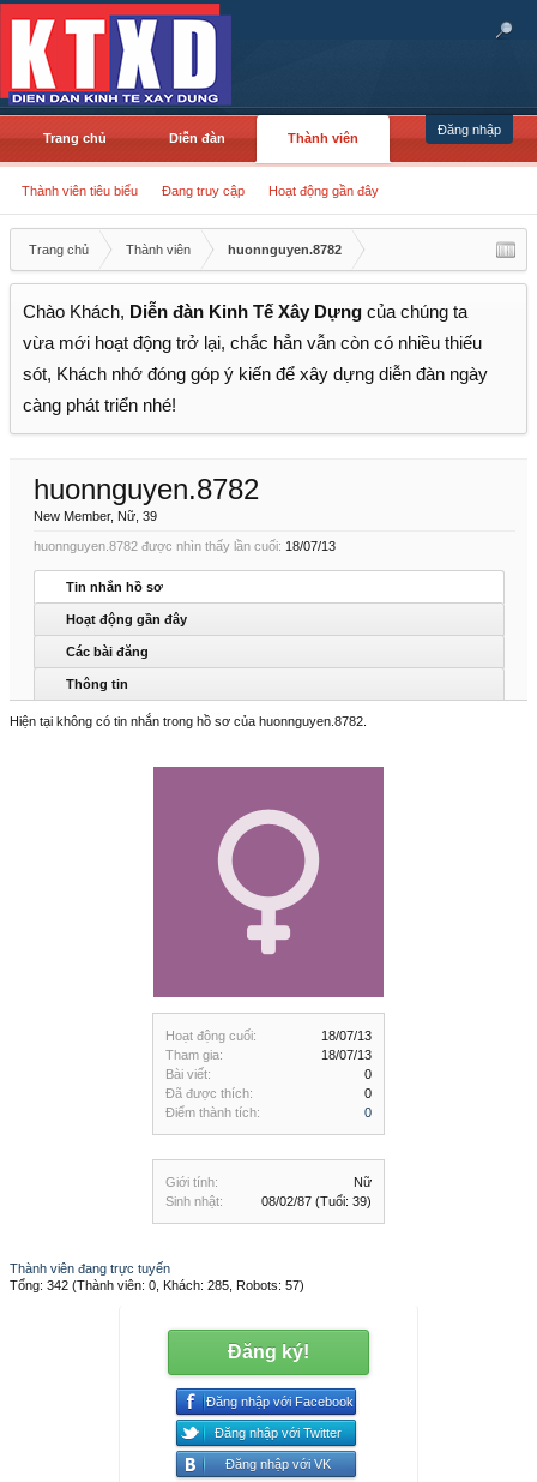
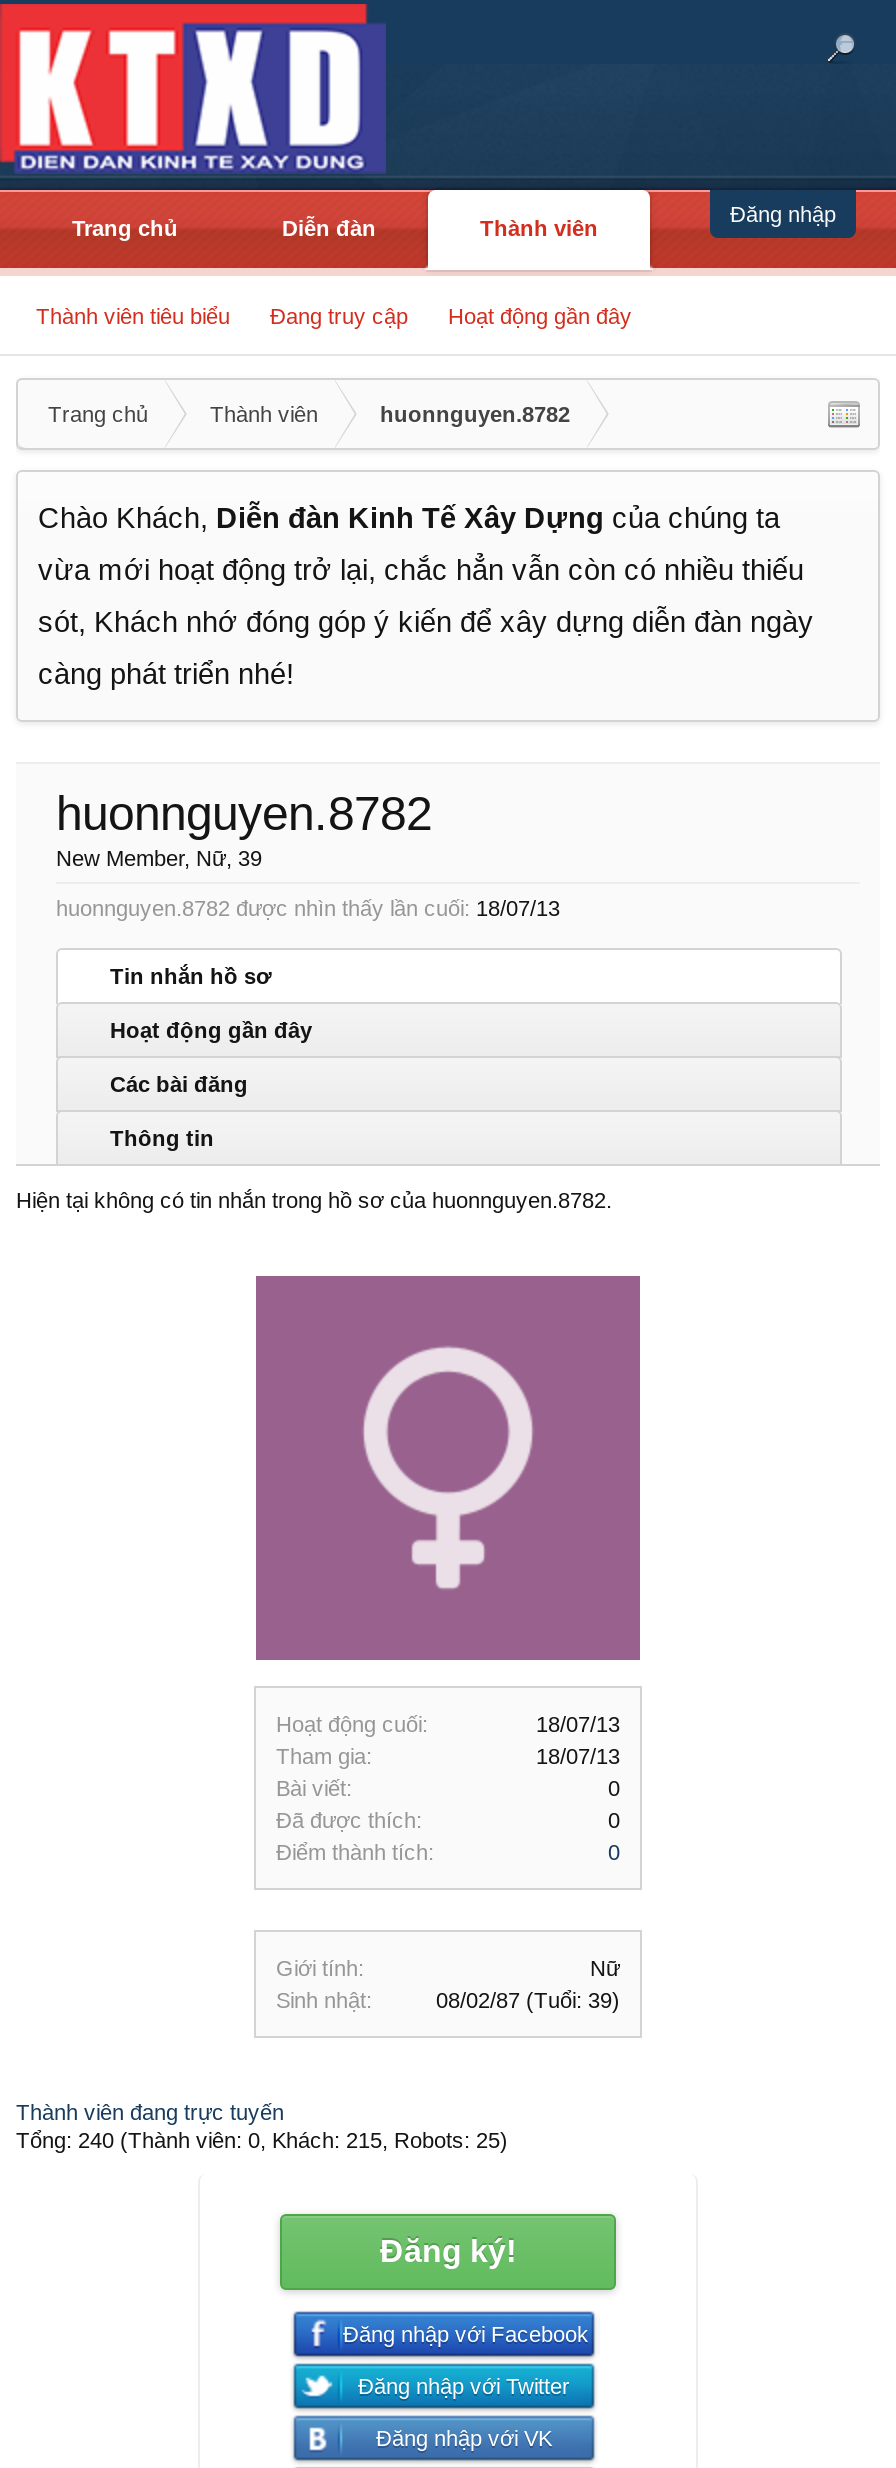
[10,1278,304,1292] Tổng: 342 (Thành viên: 0, Khách: 285, Robots: 57) -> [16,2128,508,2152] Tổng: 240 (Thành viên: 0, Khách: 215, Robots: 25)

